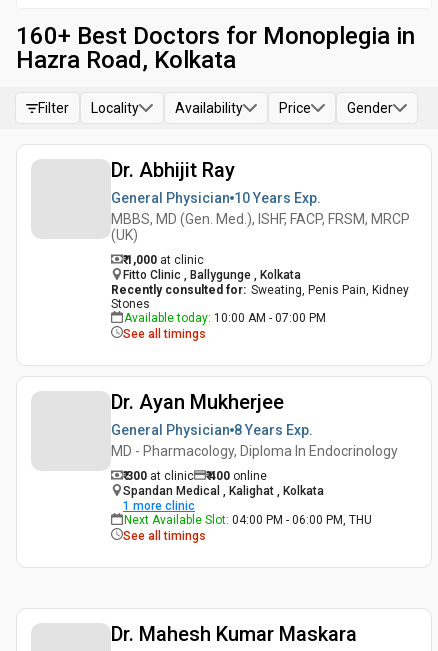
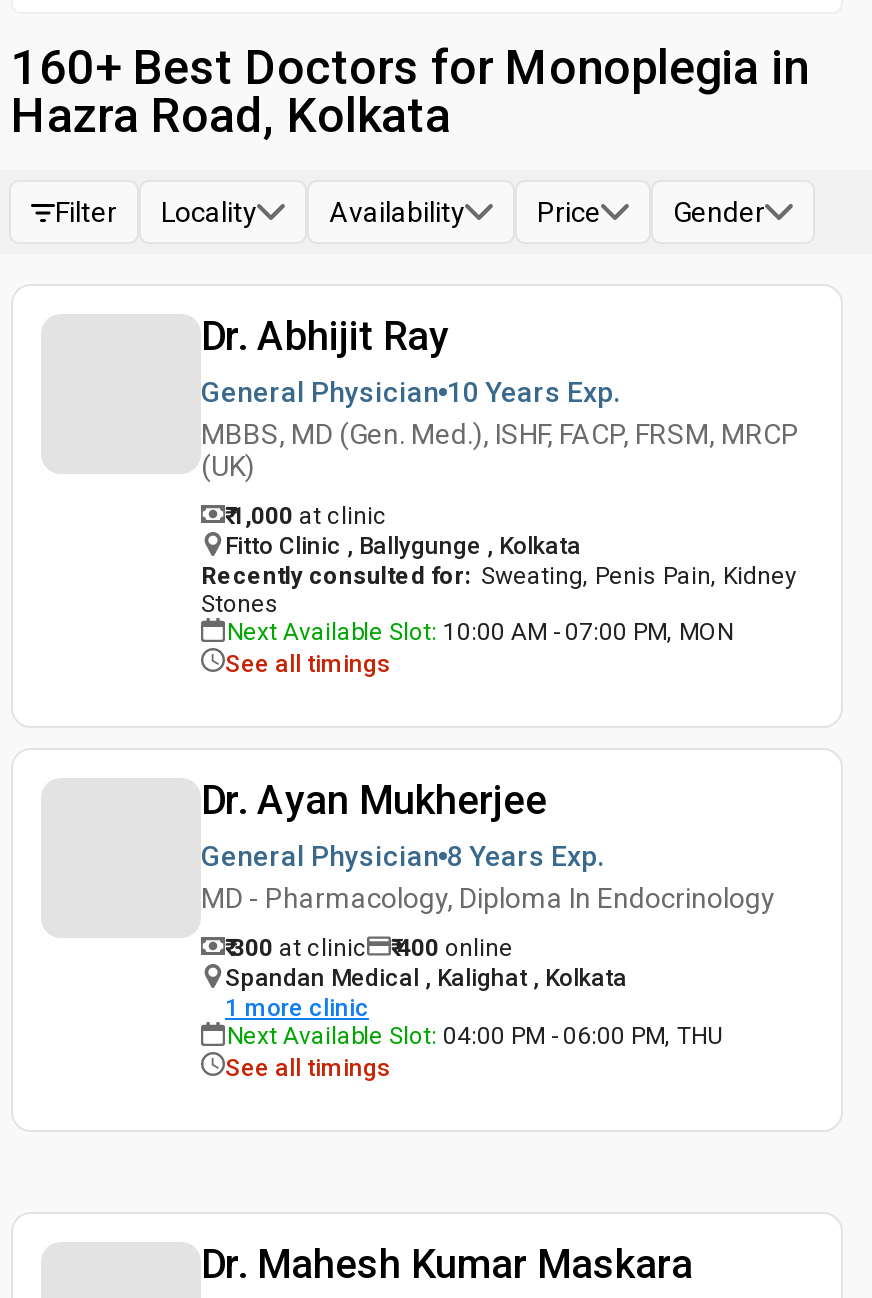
[124,311,326,325] Available today: 10:00 AM - 07:00 PM -> [227,618,733,646] Next Available Slot: 10:00 AM - 07:00 PM, MON

